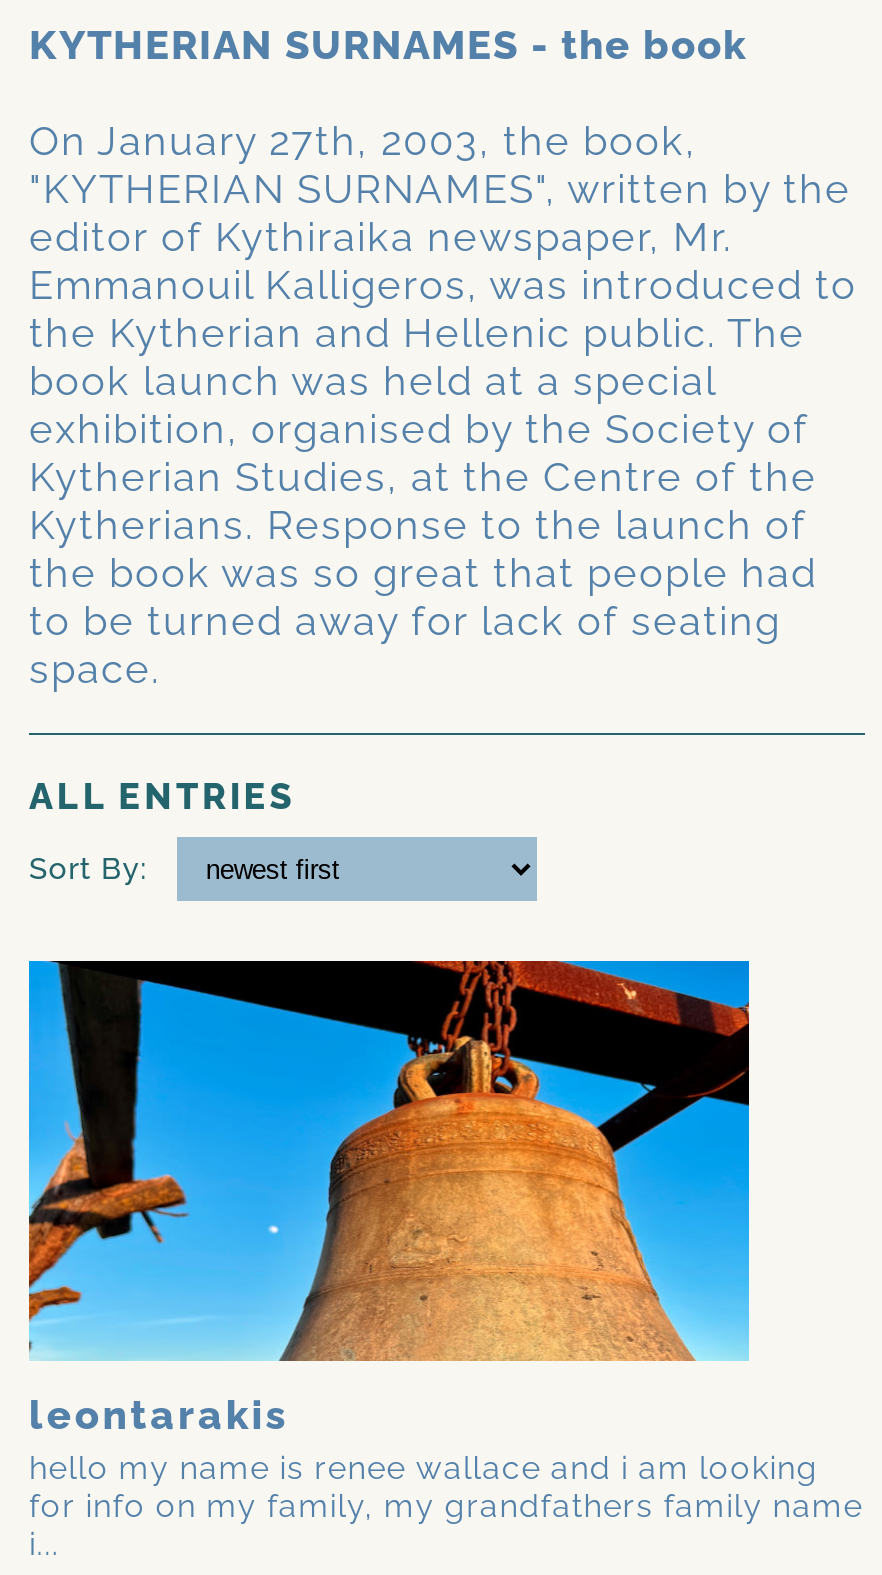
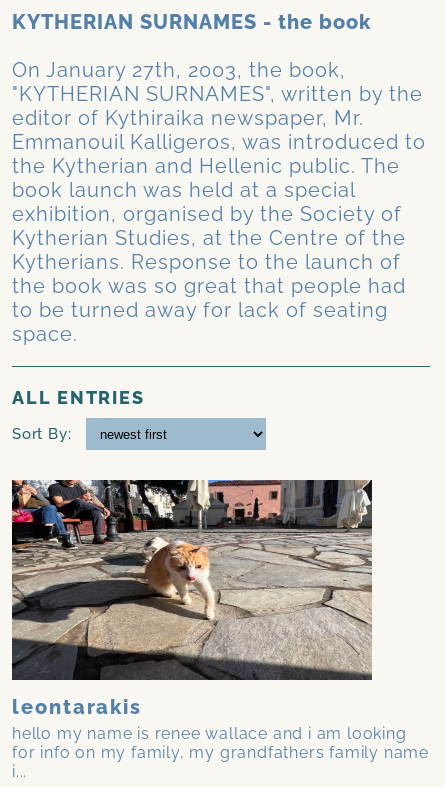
[27,959,751,1363] [image] -> [11,479,373,681] [image]

